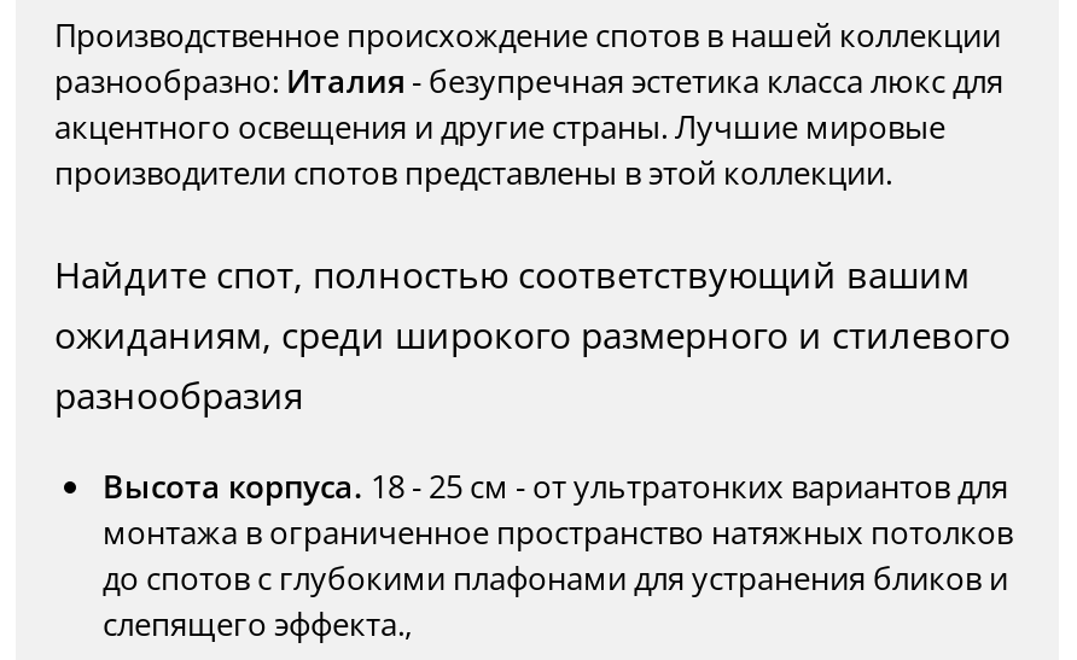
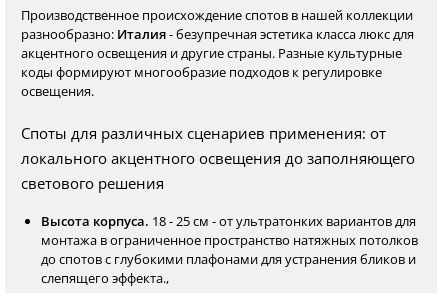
[54,105,945,194] акцентного освещения и другие страны. Лучшие мировые | производители спотов представлены в этой коллекции. -> [21,44,402,100] акцентного освещения и другие страны. Разные культурные | коды формируют многообразие подходов к регулировке | освещения.
[54,250,1011,419] Найдите спот, полностью соответствующий вашим | ожиданиям, среди широкого размерного и стилевого | разнообразия -> [21,123,415,193] Споты для различных сценариев применения: от | локального акцентного освещения до заполняющего | светового решения

